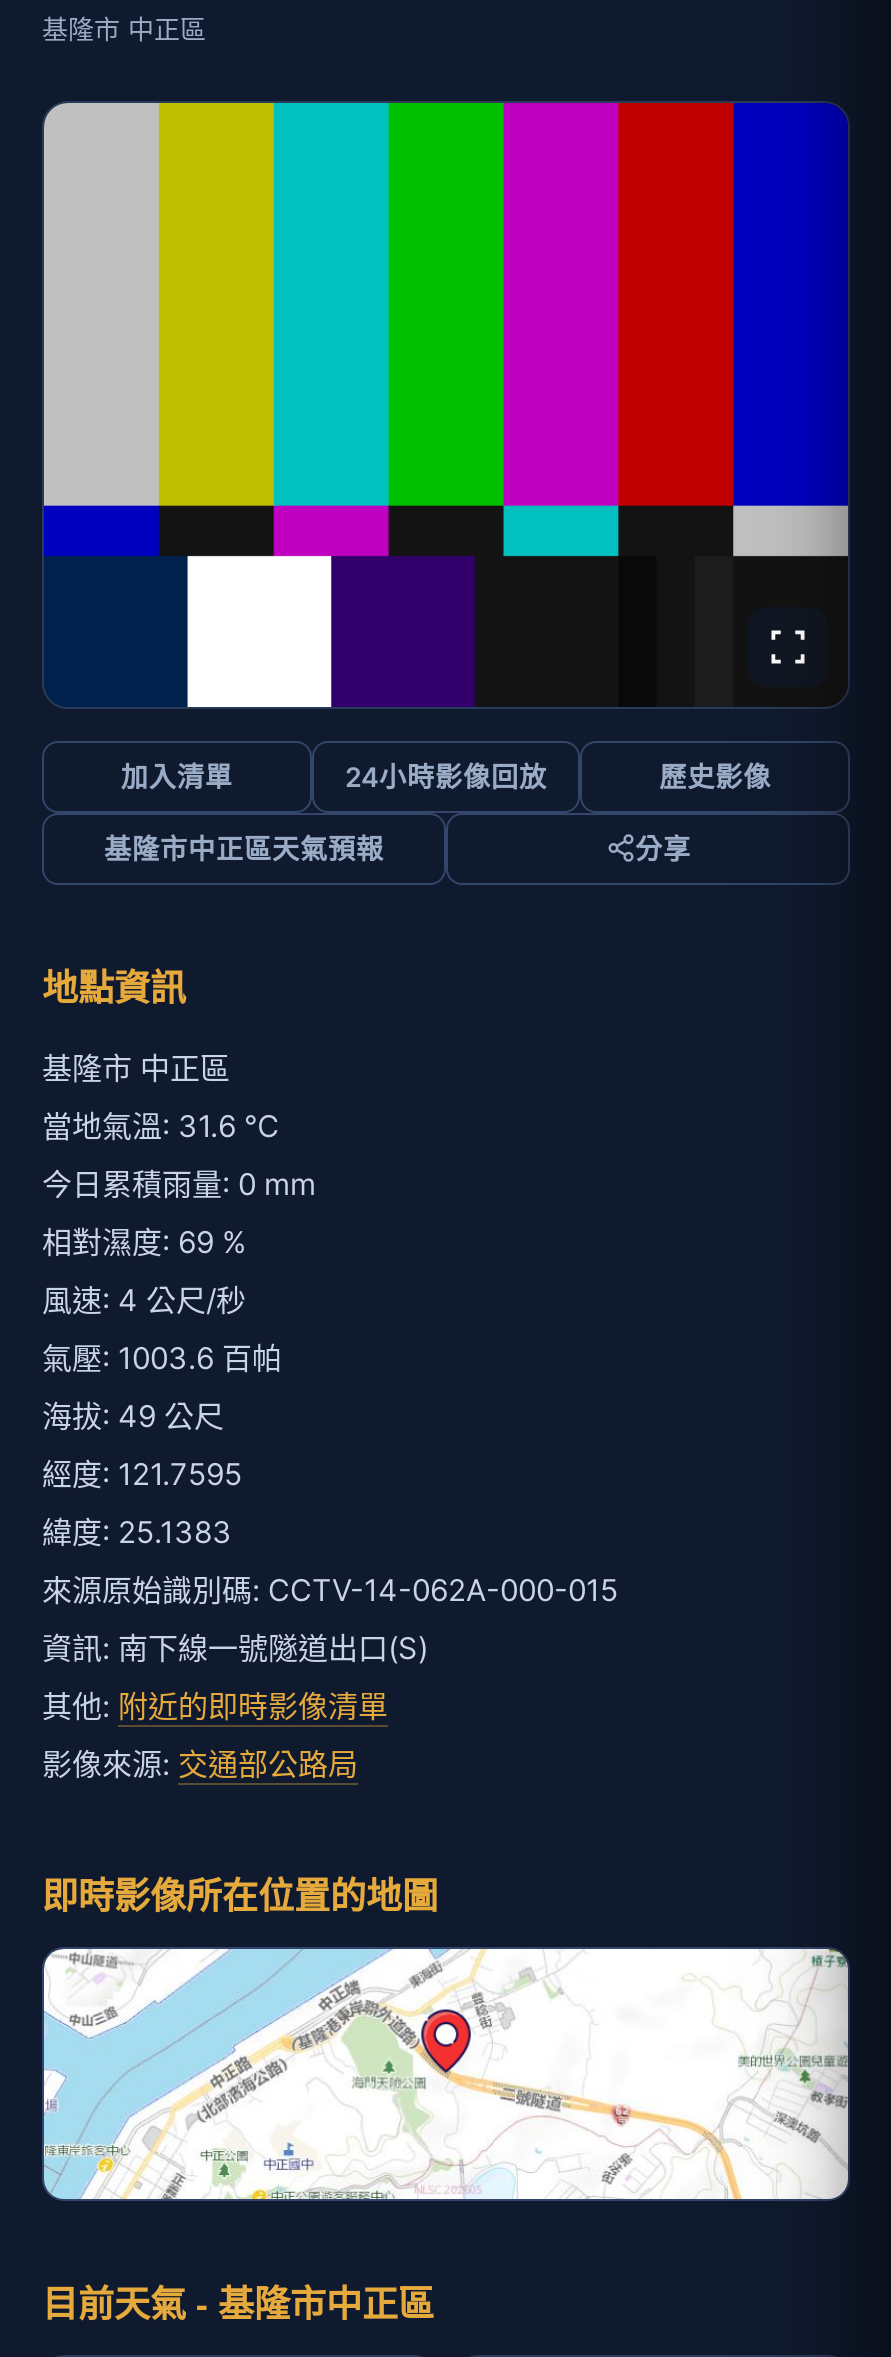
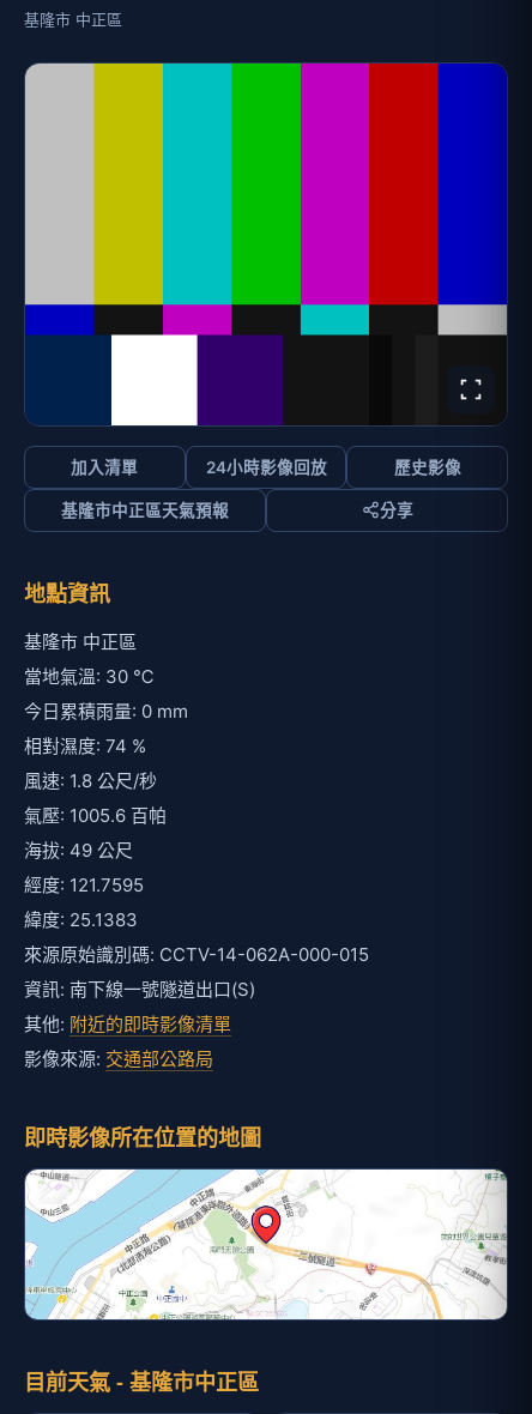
[42,1106,280,1144] 當地氣溫: 31.6 ℃ -> [24,664,155,687] 當地氣溫: 30 ℃
[42,1222,246,1260] 相對濕度: 69 % -> [24,734,146,757] 相對濕度: 74 %
[42,1280,246,1318] 風速: 4 公尺/秒 -> [24,769,157,791] 風速: 1.8 公尺/秒
[42,1338,282,1376] 氣壓: 1003.6 百帕 -> [24,803,167,826] 氣壓: 1005.6 百帕

